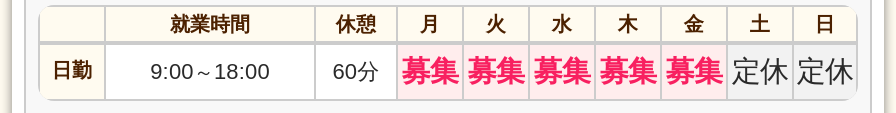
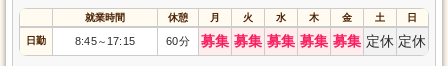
[150,59,270,83] 9:00～18:00 -> [75,35,135,47] 8:45～17:15

